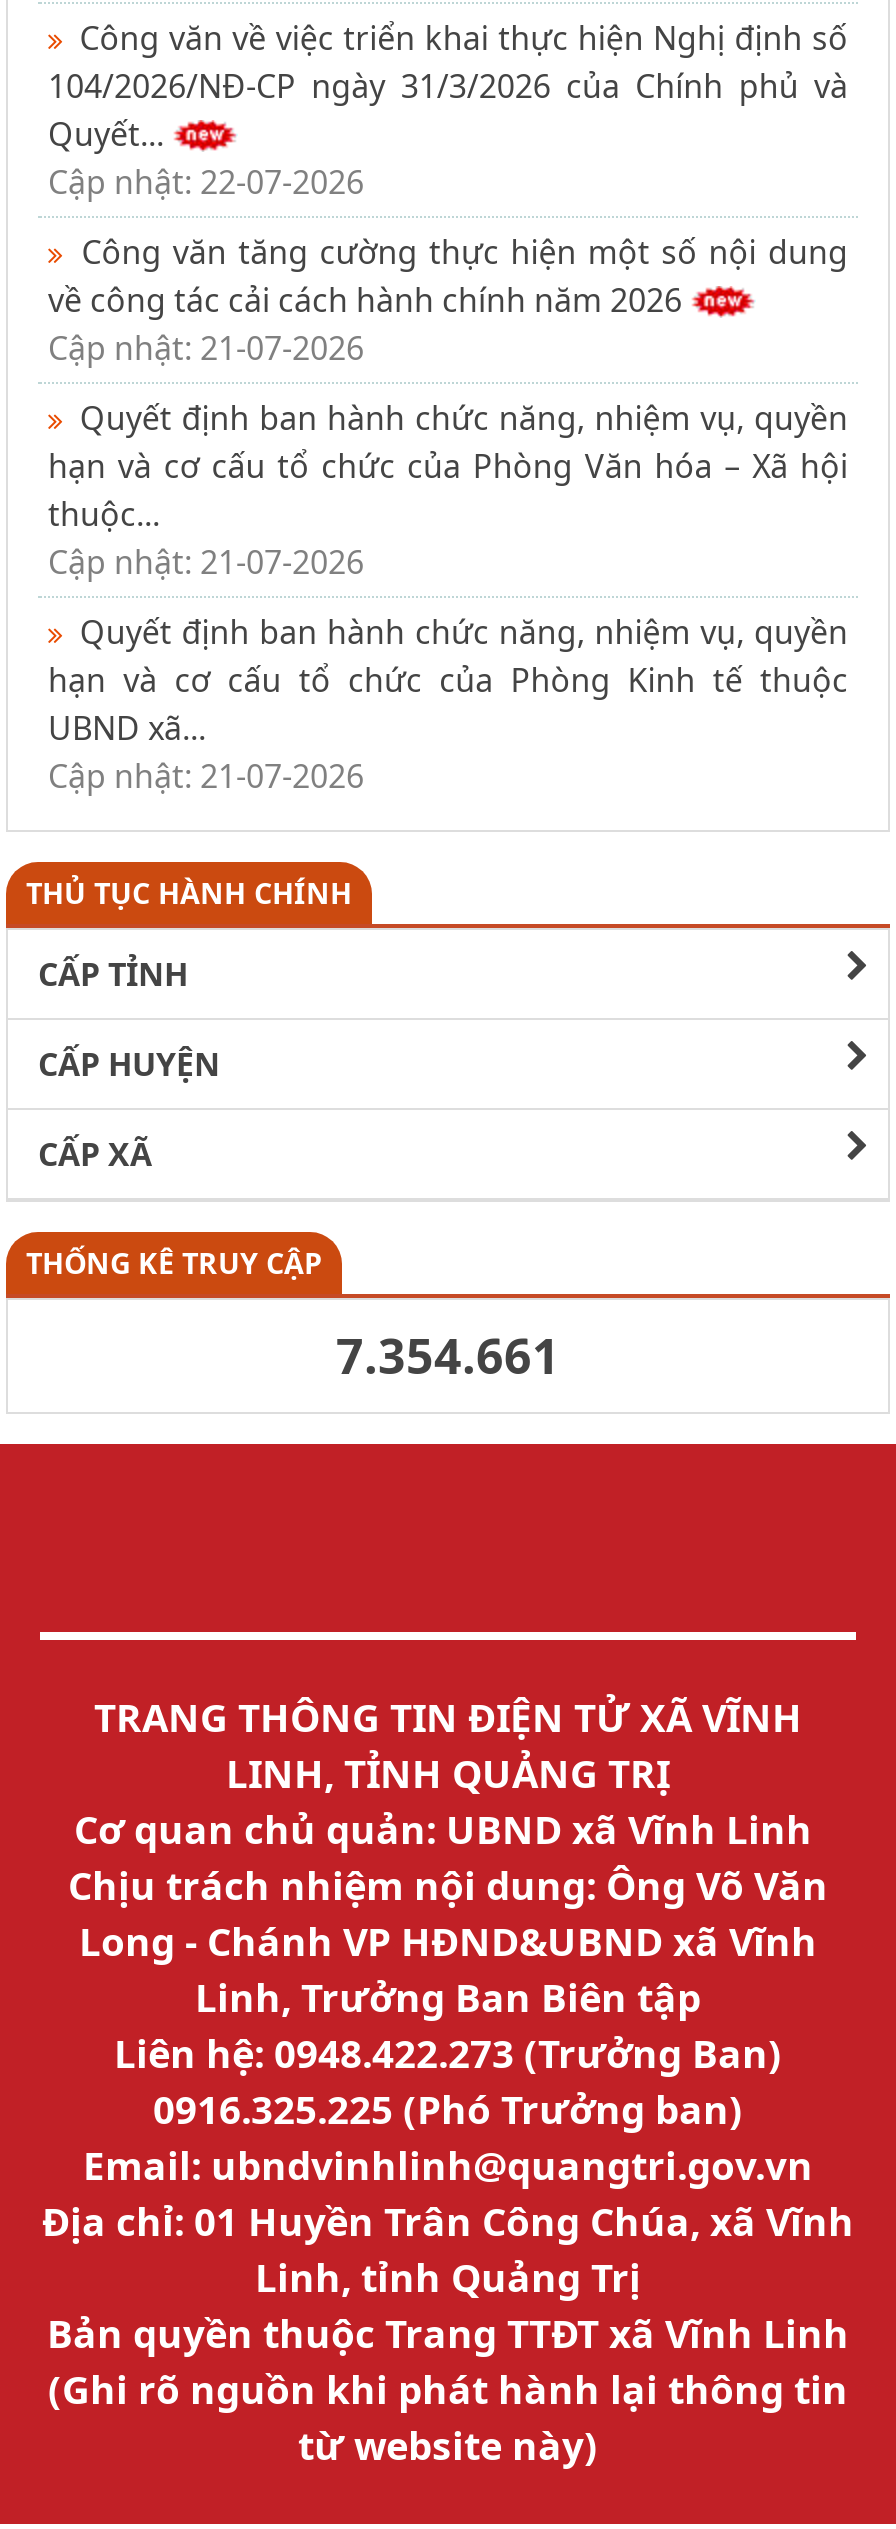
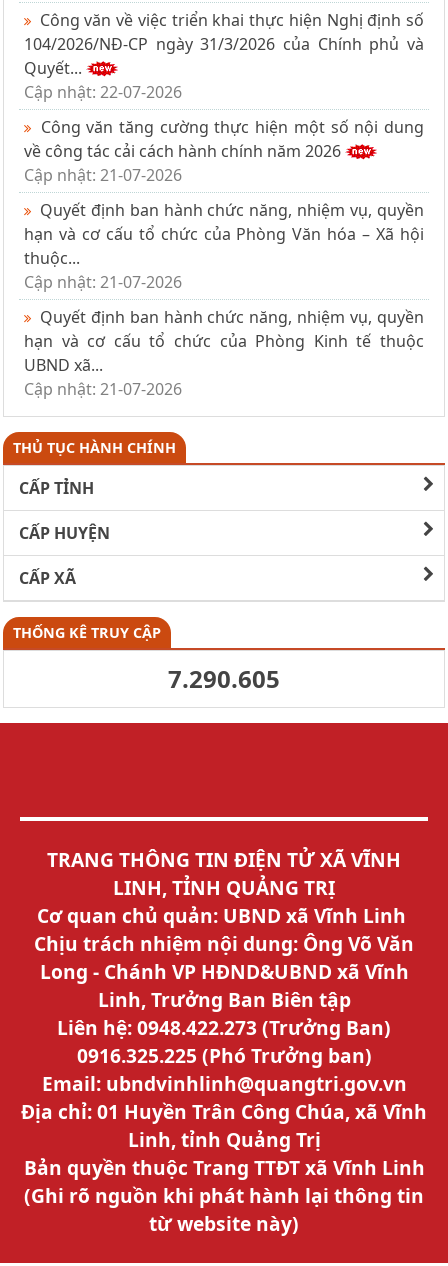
[336,1321,560,1387] 7.354.661 -> [168,662,280,695] 7.290.605

